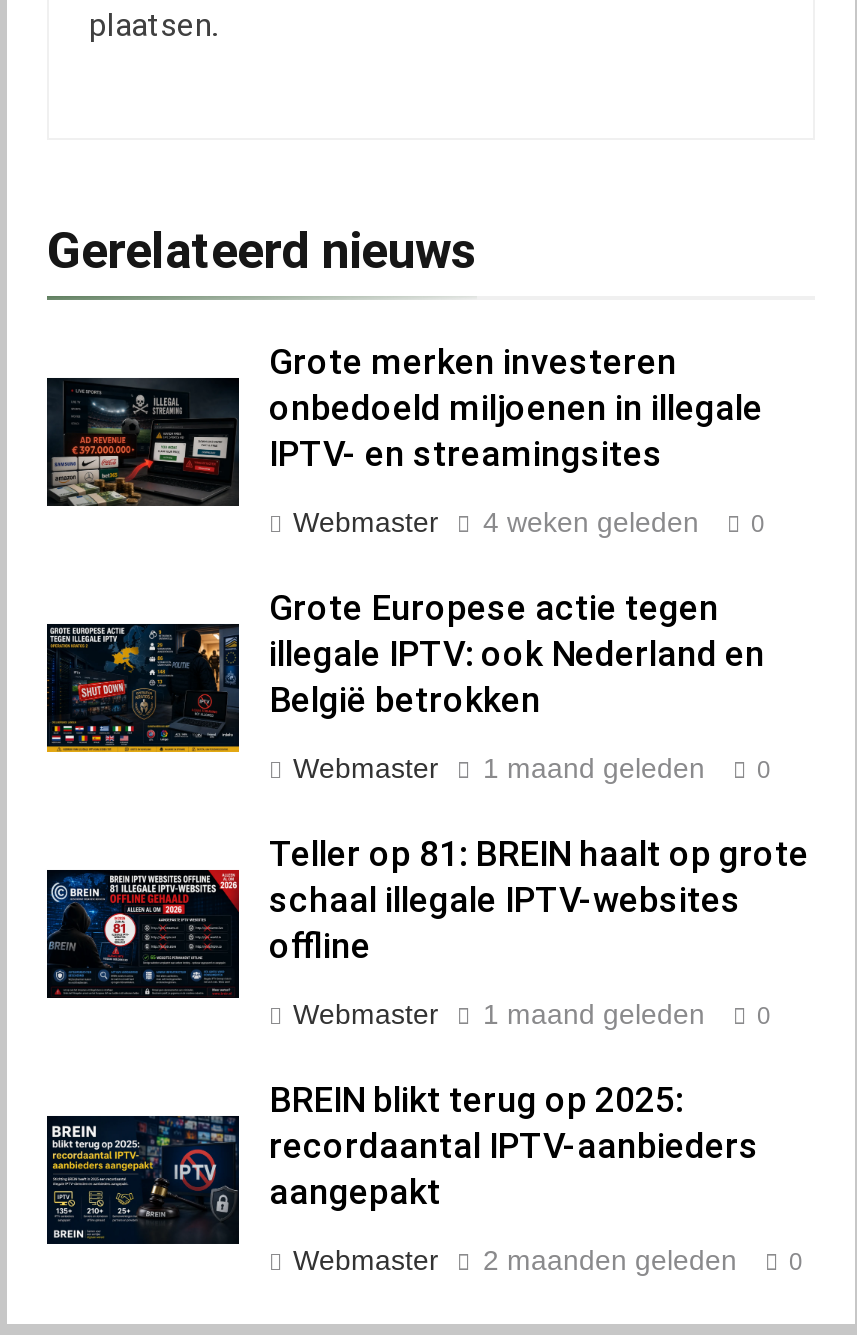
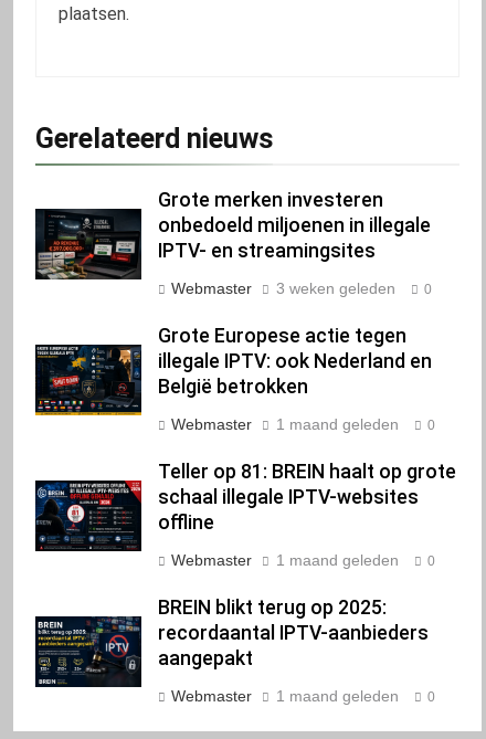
[483,506,699,538] 4 weken geleden -> [276,279,395,297] 3 weken geleden
[483,1244,737,1276] 2 maanden geleden -> [276,687,399,705] 1 maand geleden

